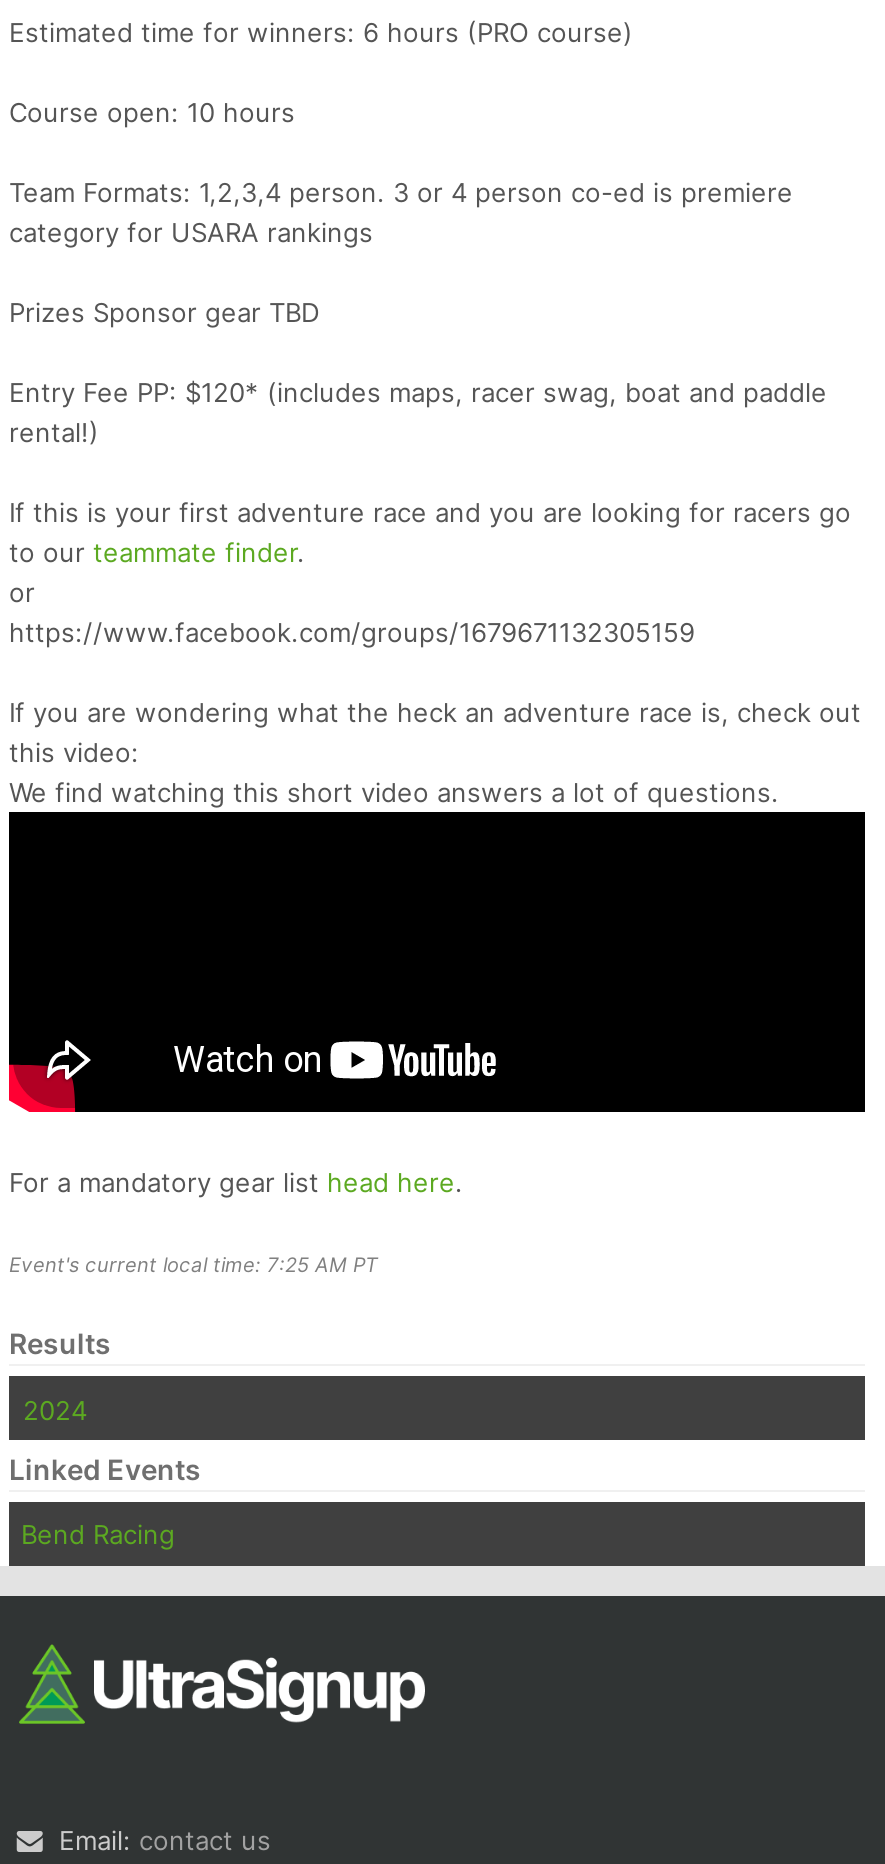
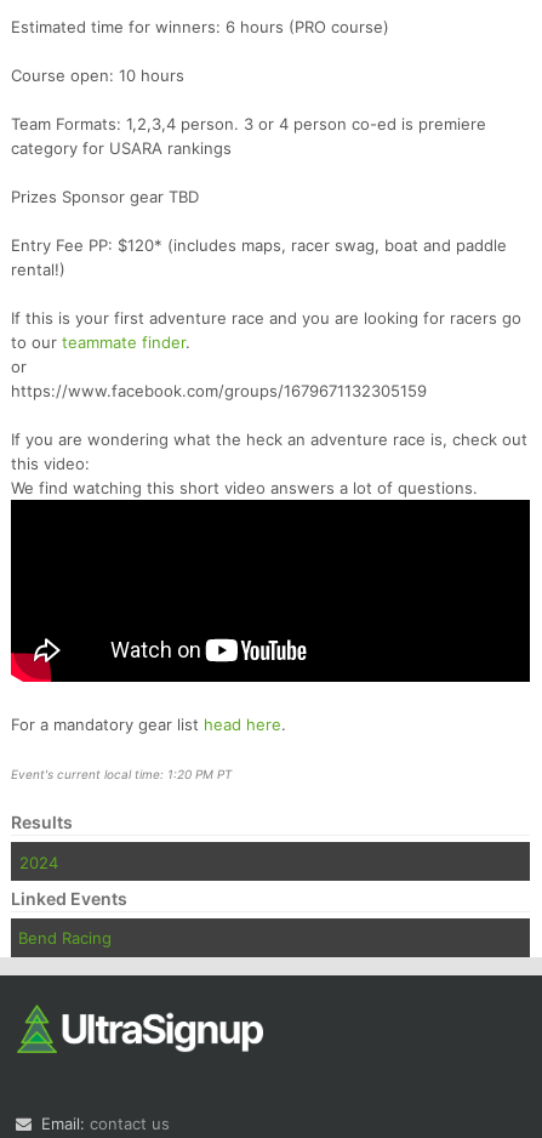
[9,1252,377,1276] Event's current local time: 7:25 AM PT -> [11,767,232,782] Event's current local time: 1:20 PM PT

